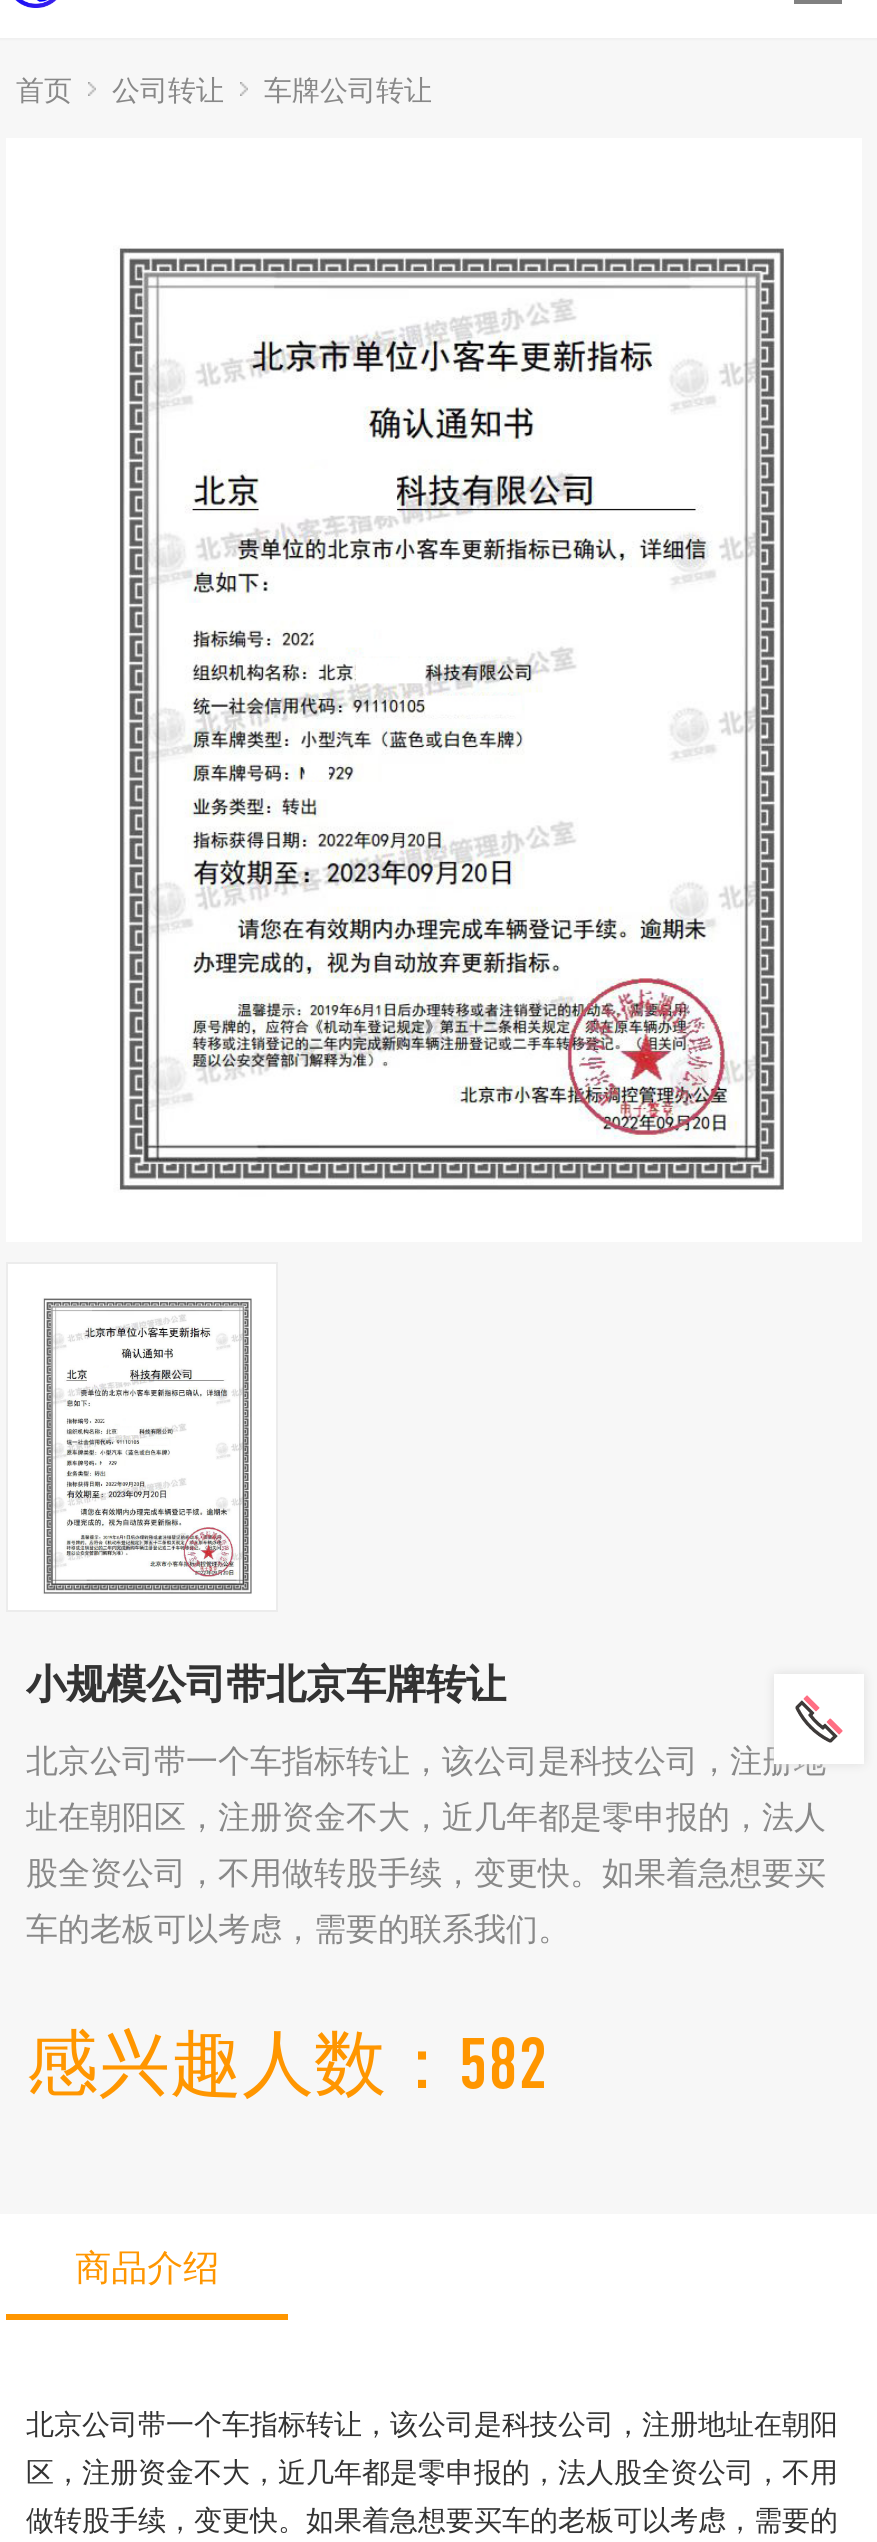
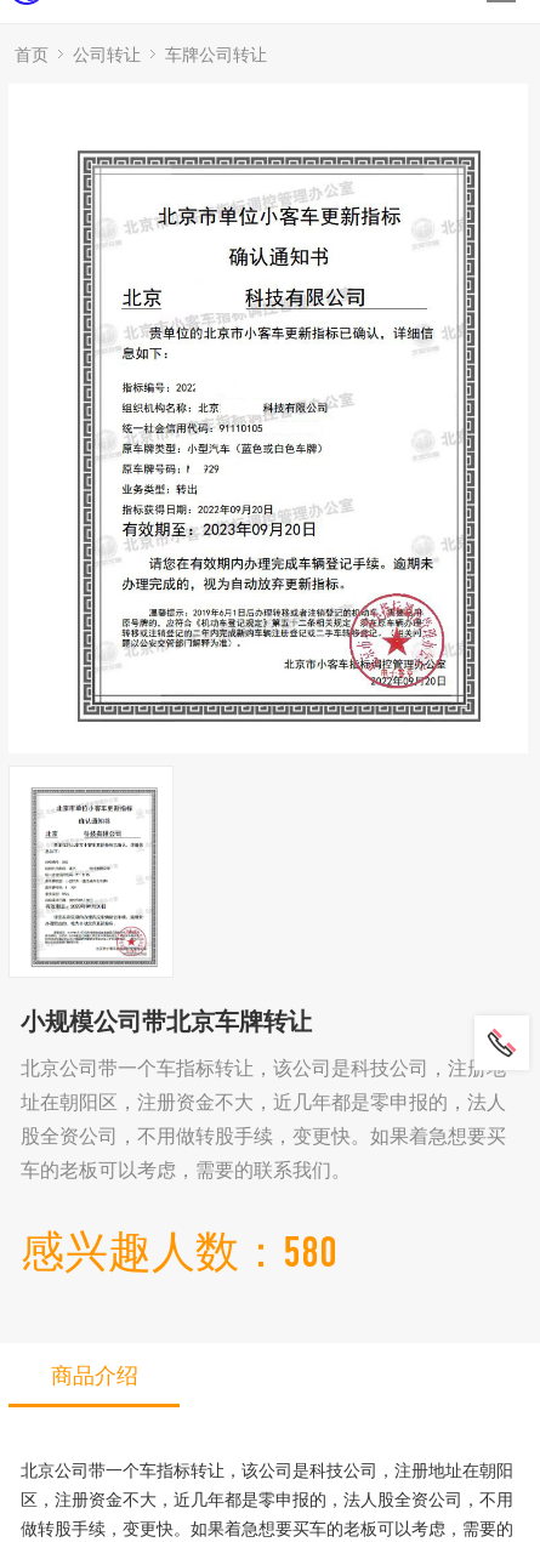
[26,2026,548,2104] 感兴趣人数：582 -> [21,1229,337,1276] 感兴趣人数：580

